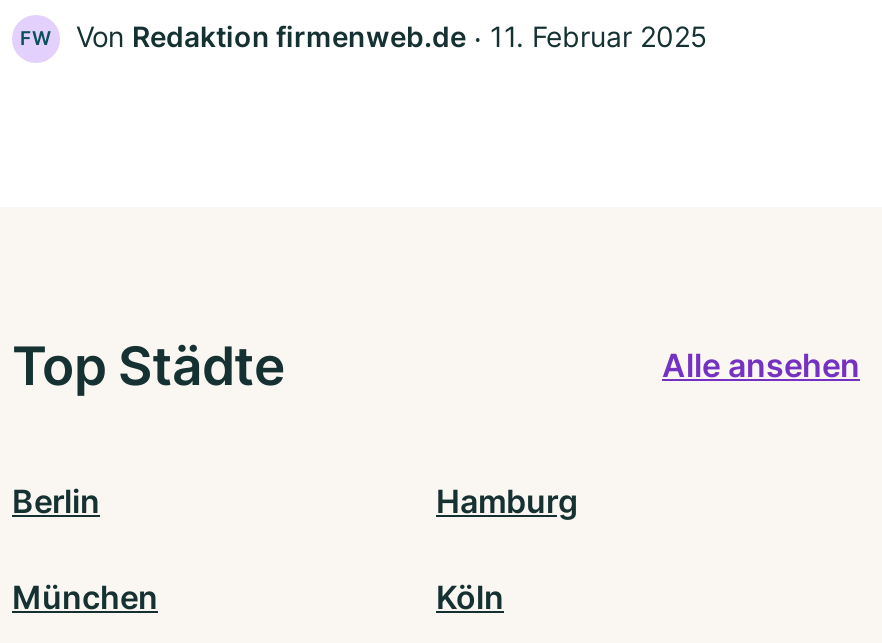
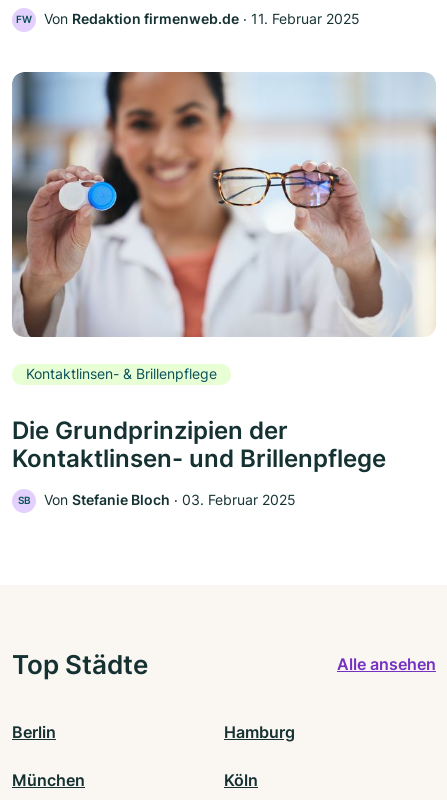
none -> [11,71,437,508] [image] | Kontaktlinsen- & Brillenpflege | Die Grundprinzipien der | Kontaktlinsen- und Brillenpflege | SB | Von Stefanie Bloch ‧ 03. Februar 2025

